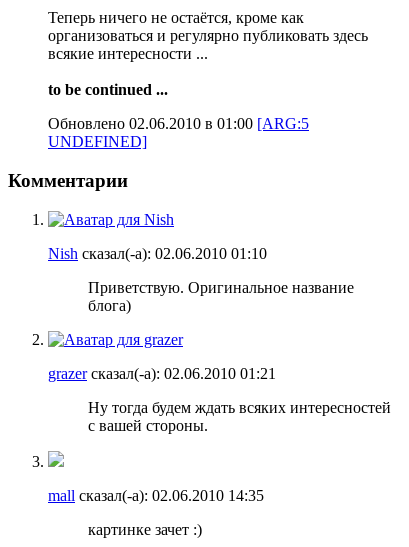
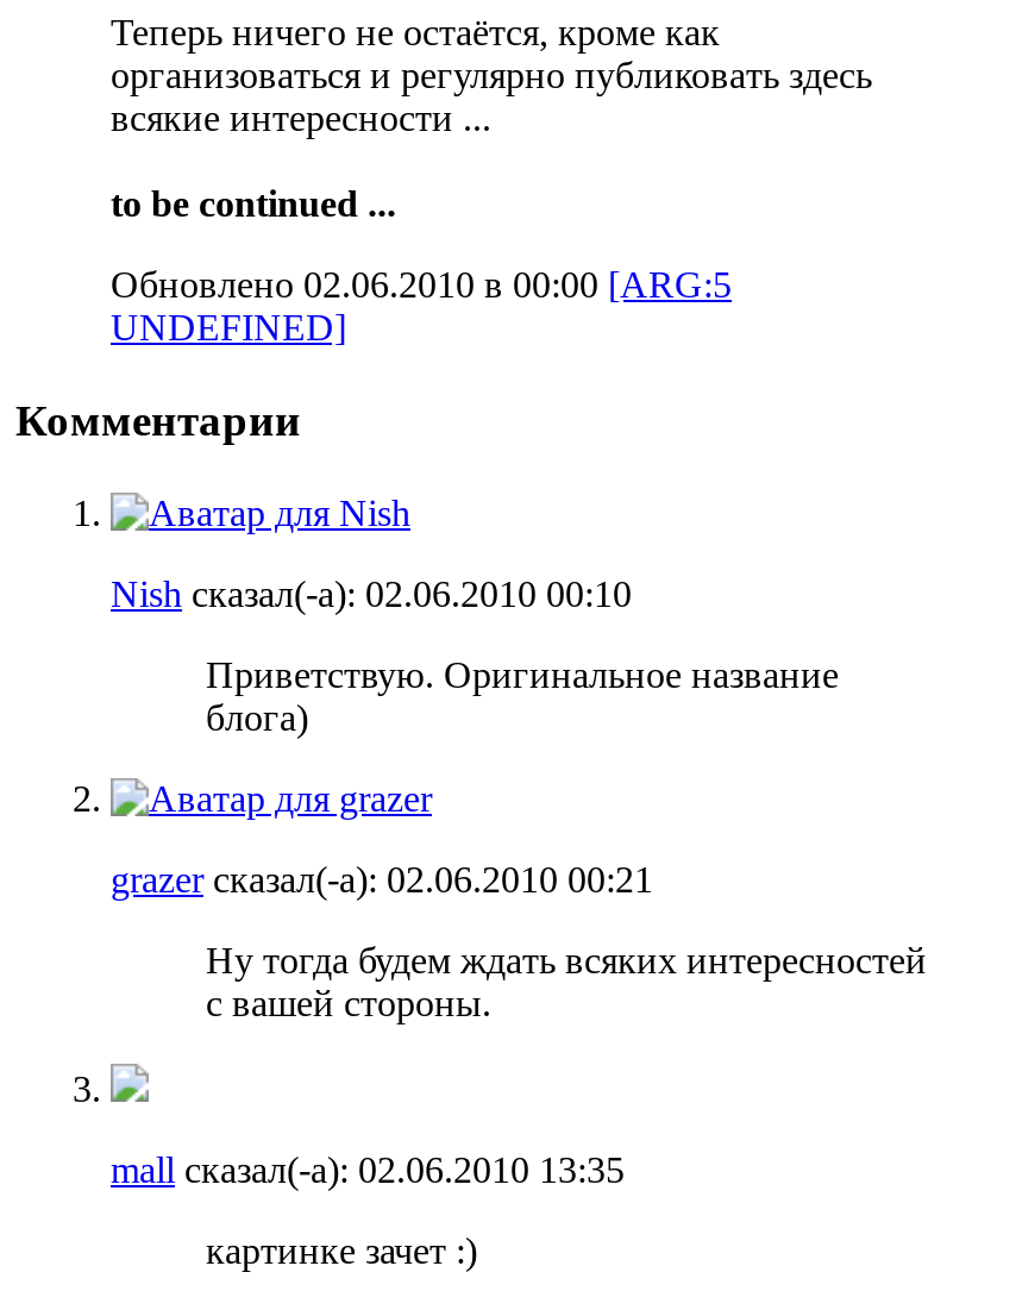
[48,115,309,132] Обновлено 02.06.2010 в 01:00 [ARG:5 -> [111,265,732,305] Обновлено 02.06.2010 в 00:00 [ARG:5
[48,245,267,262] Nish сказал(-а): 02.06.2010 01:10 -> [111,573,632,613] Nish сказал(-а): 02.06.2010 00:10
[48,365,276,382] grazer сказал(-а): 02.06.2010 01:21 -> [111,859,653,899] grazer сказал(-а): 02.06.2010 00:21
[48,487,264,504] mall сказал(-а): 02.06.2010 14:35 -> [111,1149,625,1189] mall сказал(-а): 02.06.2010 13:35

